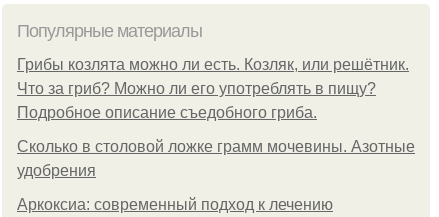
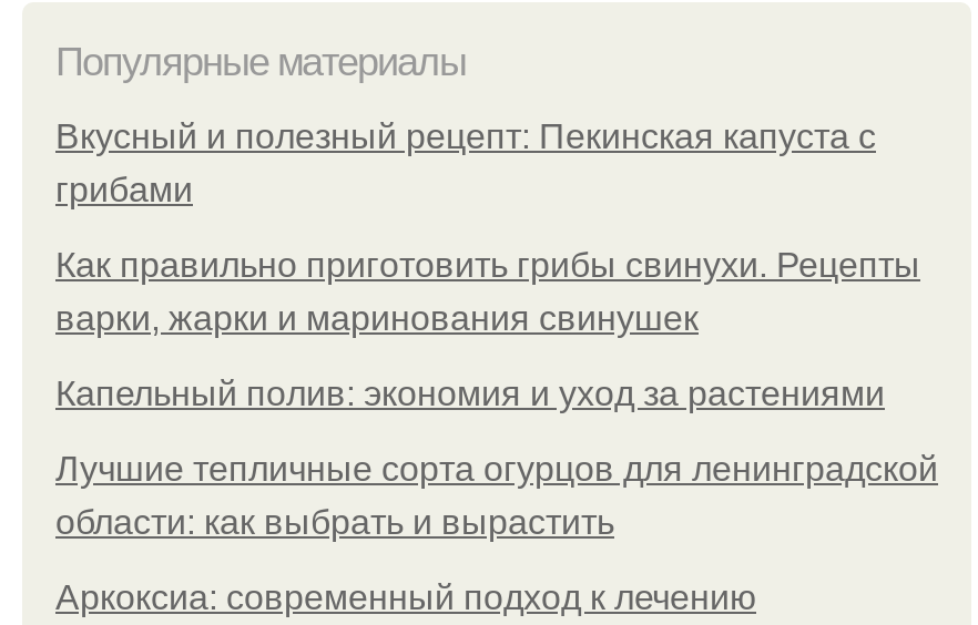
[17,56,415,179] Грибы козлята можно ли есть. Козляк, или решётник. | Что за гриб? Можно ли его употреблять в пищу? | Подробное описание съедобного гриба. | Сколько в столовой ложке грамм мочевины. Азотные | удобрения -> [55,117,938,540] Вкусный и полезный рецепт: Пекинская капуста с | грибами | Как правильно приготовить грибы свинухи. Рецепты | варки, жарки и маринования свинушек | Капельный полив: экономия и уход за растениями | Лучшие тепличные сорта огурцов для ленинградской | области: как выбрать и вырастить

